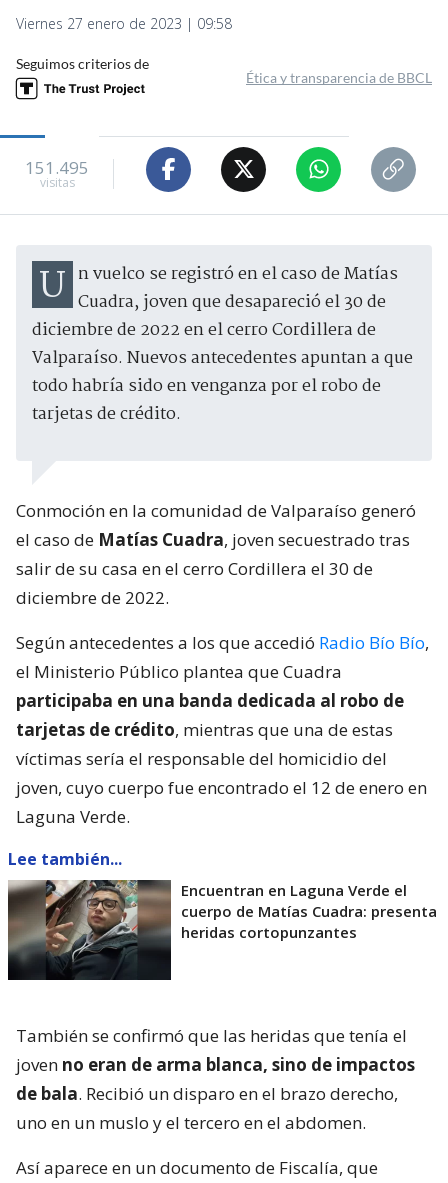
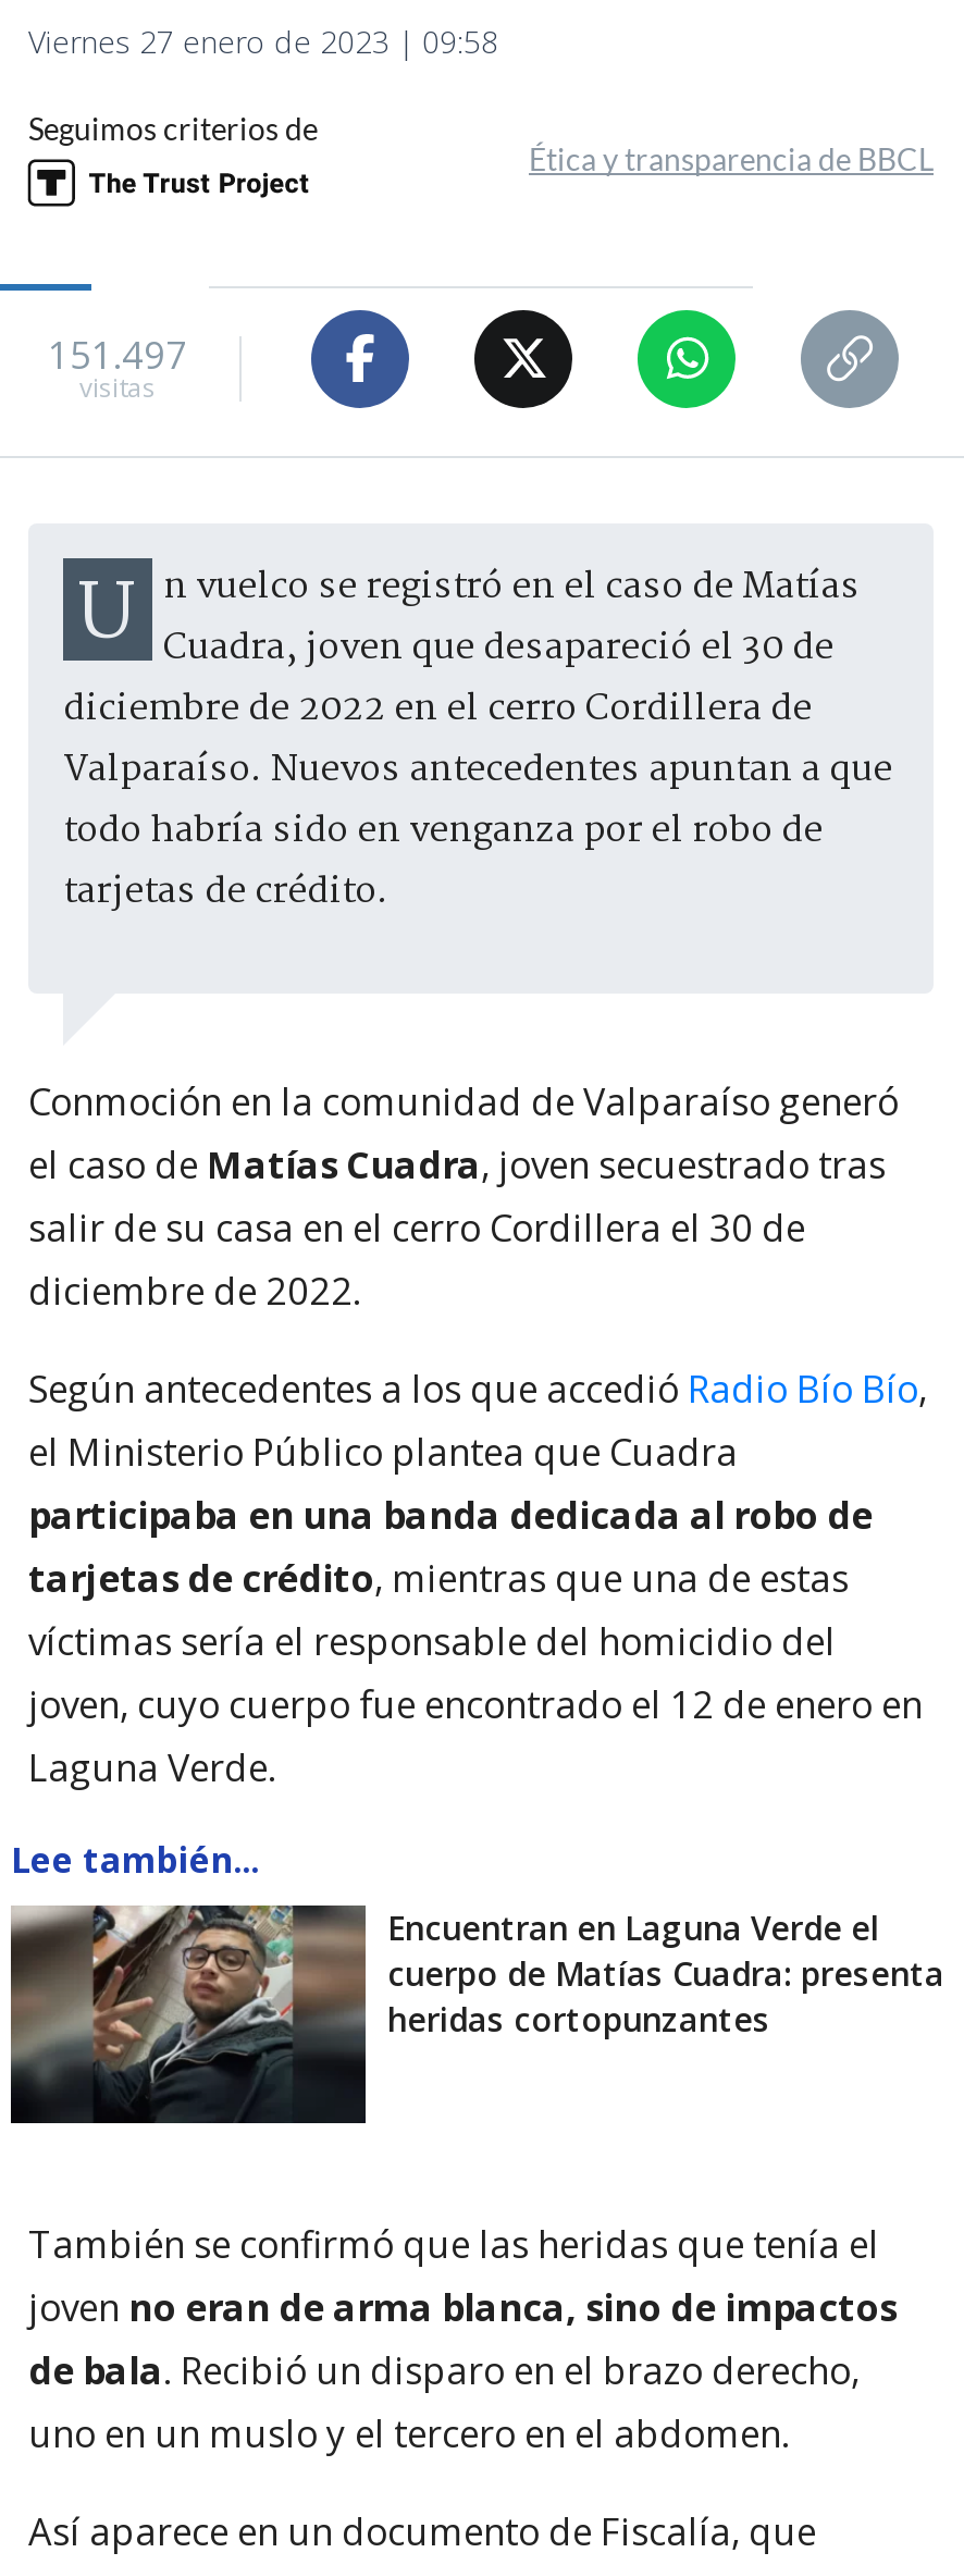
[25,156,89,179] 151.495 -> [48,330,187,380] 151.497

